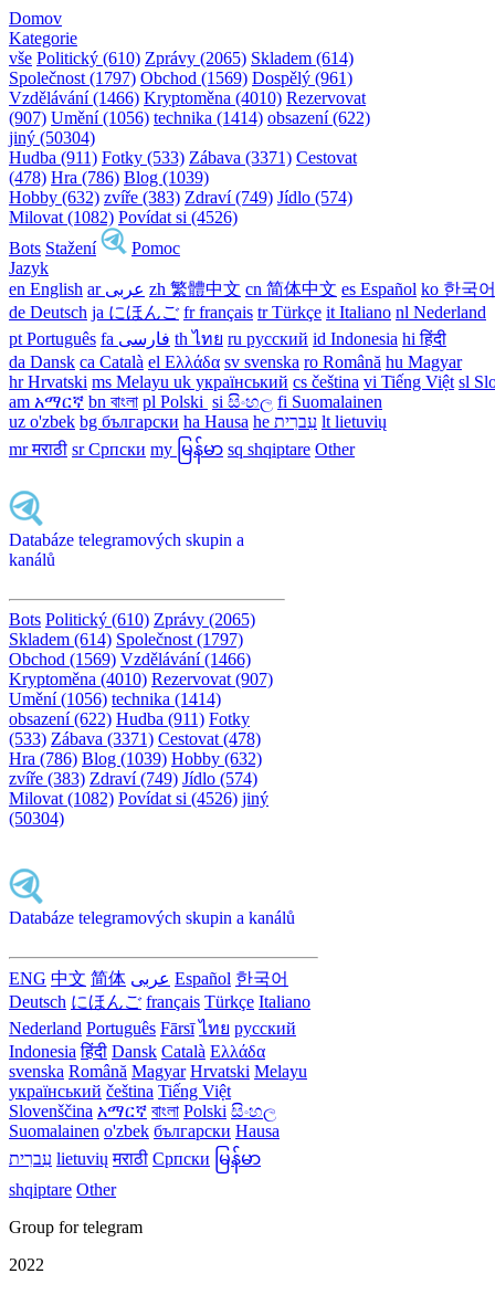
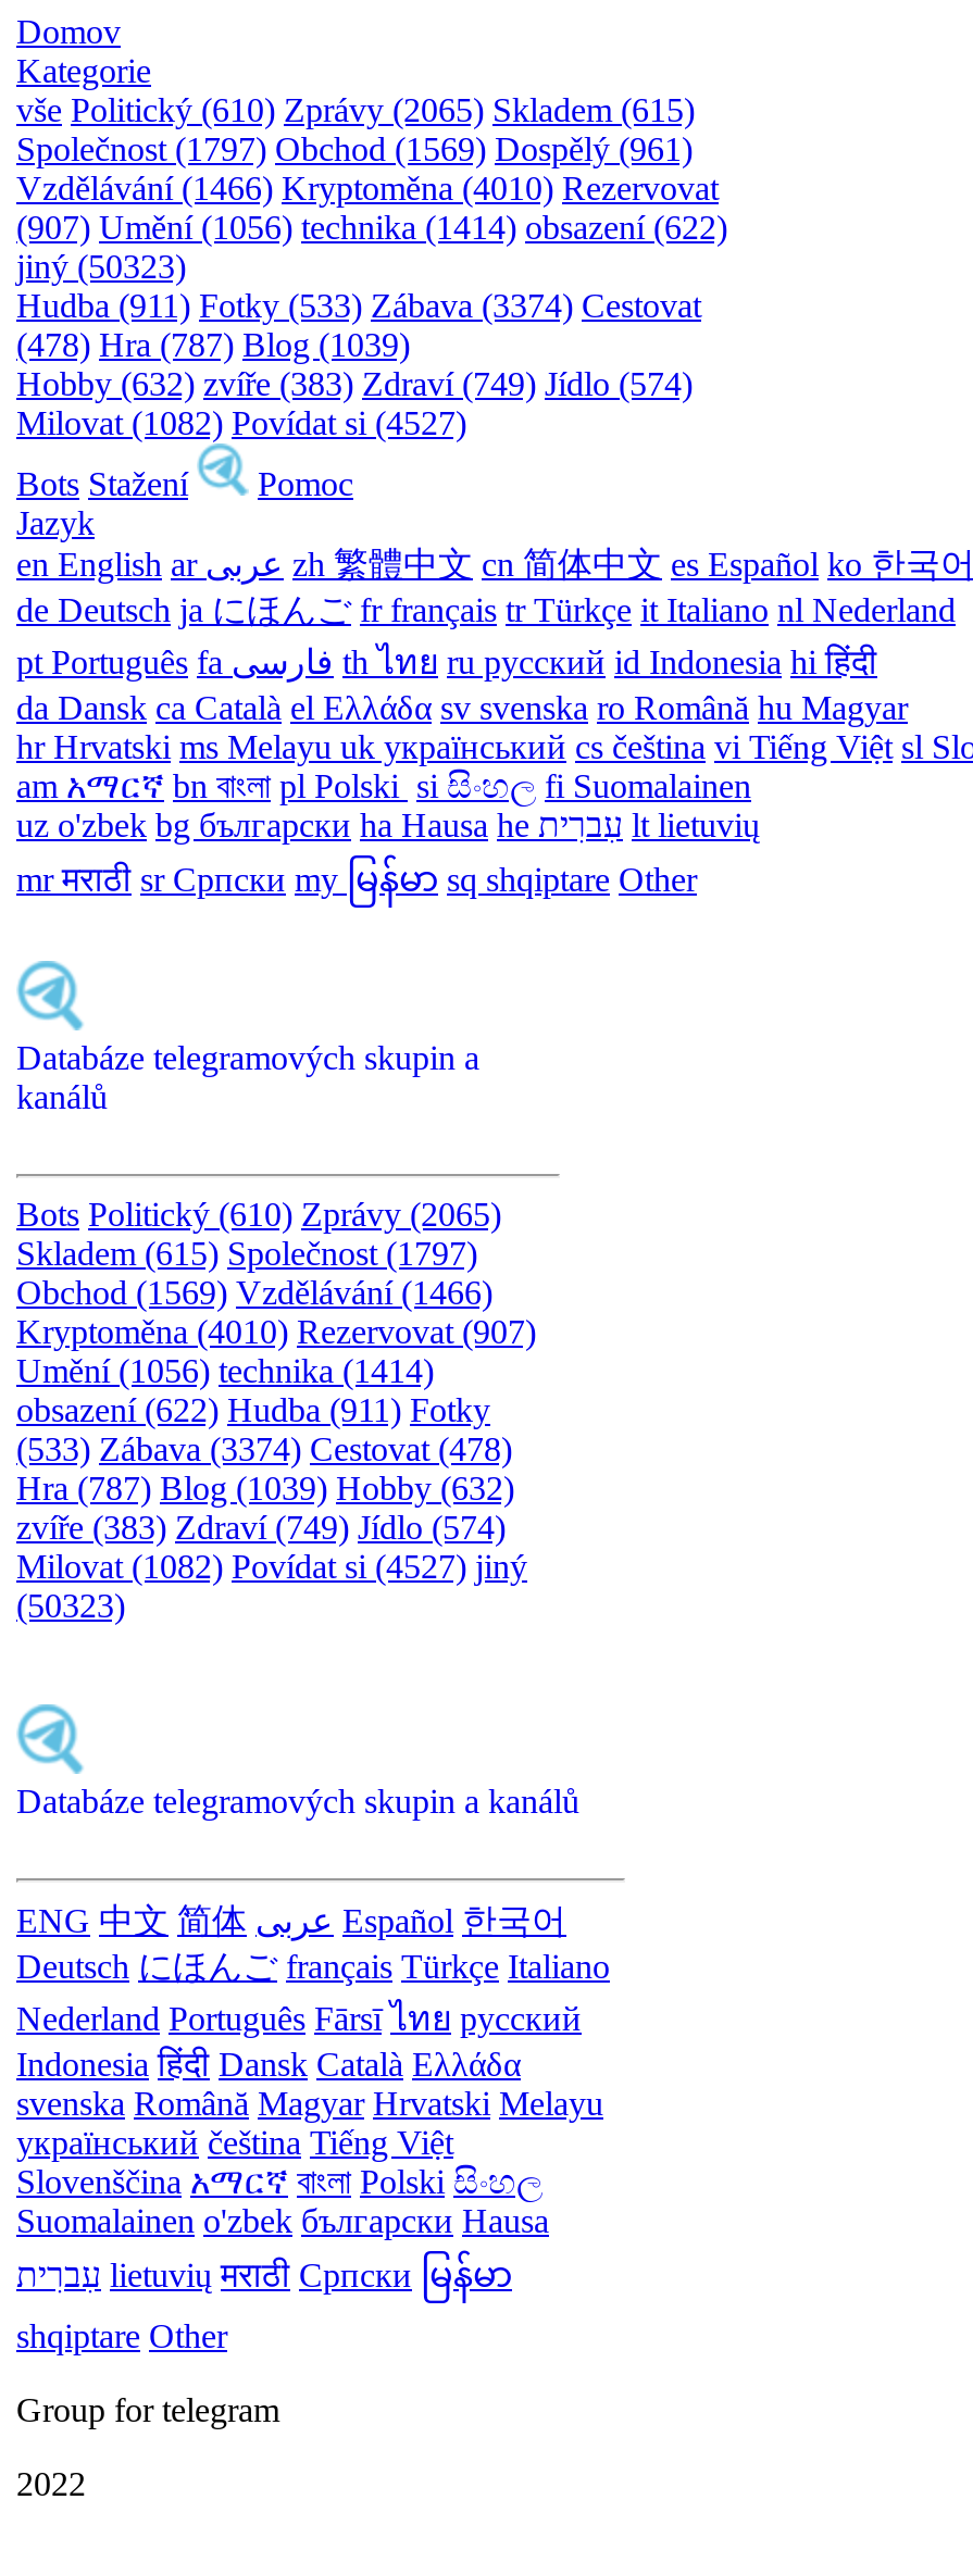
[9,49,354,67] vše Politický (610) Zprávy (2065) Skladem (614) -> [16,91,695,128] vše Politický (610) Zprávy (2065) Skladem (615)
[9,128,95,147] jiný (50304) -> [16,248,186,285] jiný (50323)
[9,148,357,167] Hudba (911) Fotky (533) Zábava (3371) Cestovat -> [16,287,701,324] Hudba (911) Fotky (533) Zábava (3374) Cestovat
[9,168,209,187] (478) Hra (786) Blog (1039) -> [16,326,410,363] (478) Hra (787) Blog (1039)
[9,208,238,227] Milovat (1082) Povídat si (4526) -> [16,404,466,441] Milovat (1082) Povídat si (4527)
[9,630,243,649] Skladem (614) Společnost (1797) -> [16,1235,477,1272] Skladem (615) Společnost (1797)
[9,729,261,748] (533) Zábava (3371) Cestovat (478) -> [16,1430,512,1467] (533) Zábava (3374) Cestovat (478)
[9,749,262,768] Hra (786) Blog (1039) Hobby (632) -> [16,1470,514,1507] Hra (787) Blog (1039) Hobby (632)
[9,789,268,808] Milovat (1082) Povídat si (4526) jiný -> [16,1548,527,1585] Milovat (1082) Povídat si (4527) jiný
[9,809,64,828] (50304) -> [16,1587,125,1624] (50323)

